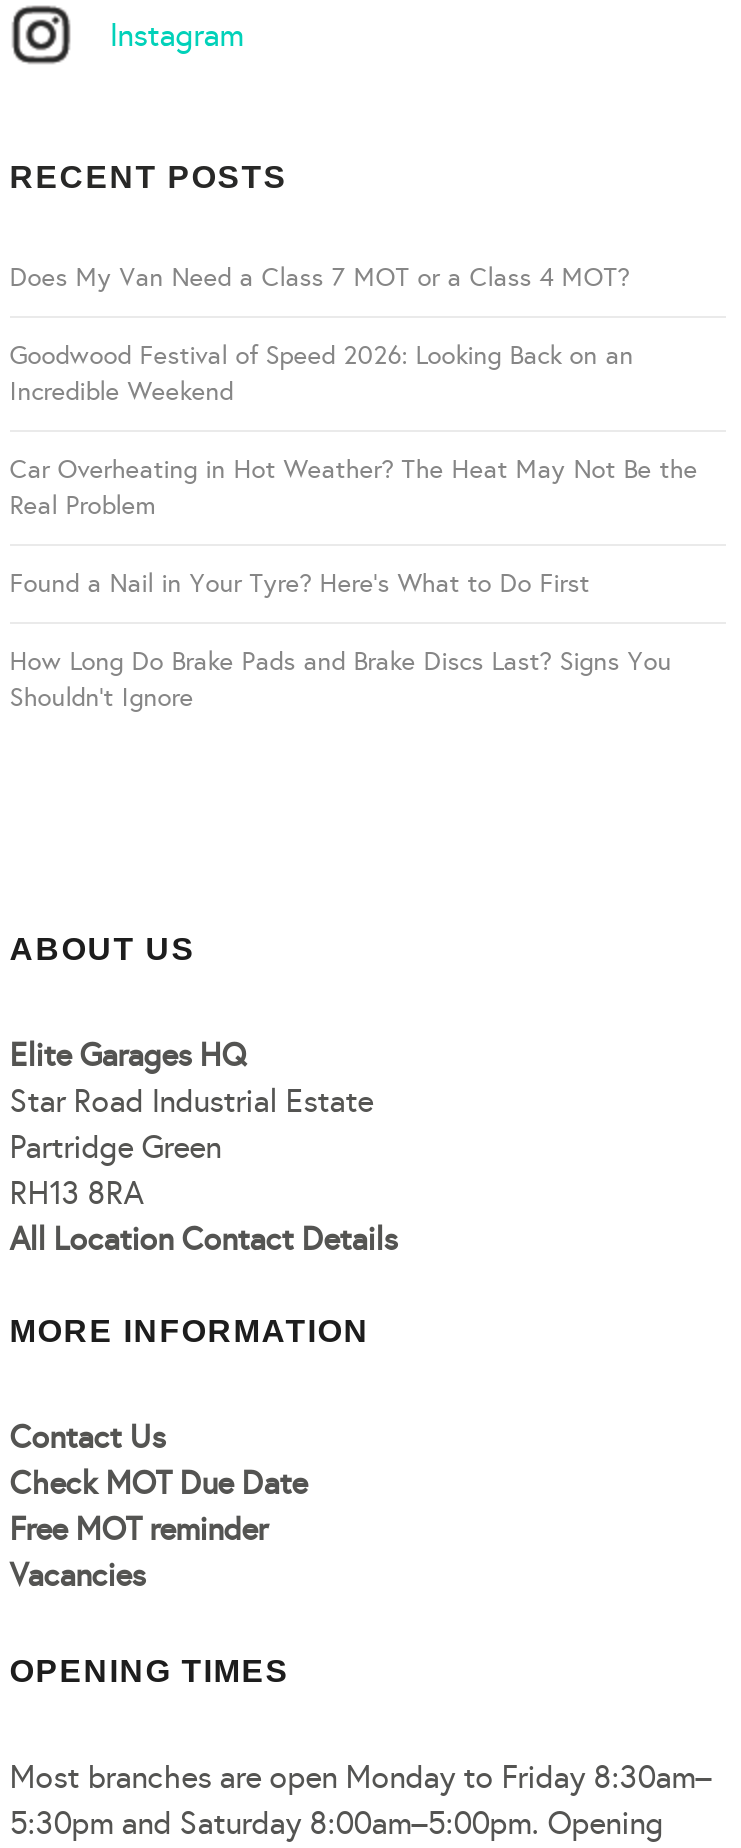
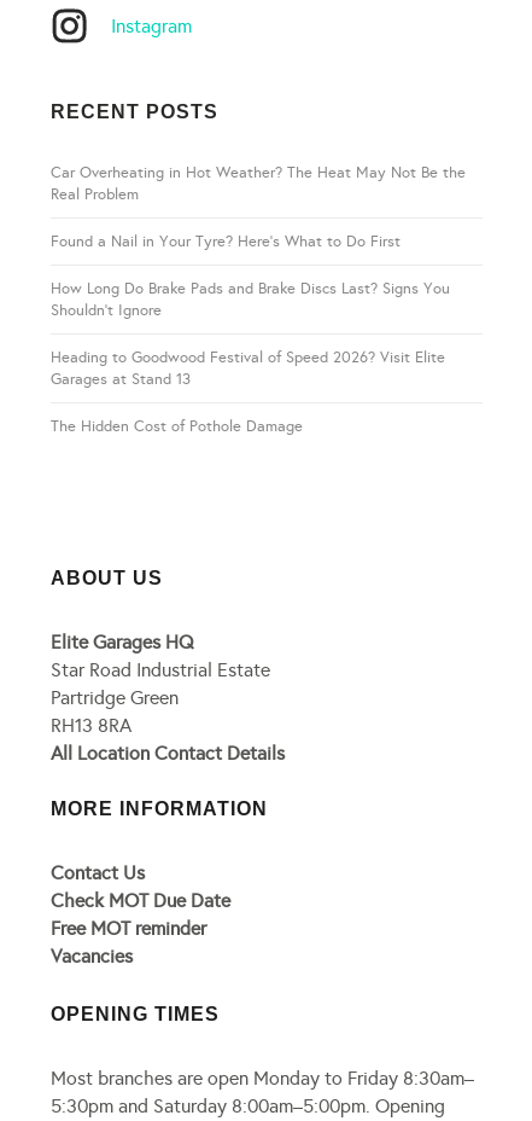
[10,262,634,408] Does My Van Need a Class 7 MOT or a Class 4 MOT? | Goodwood Festival of Speed 2026: Looking Back on an | Incredible Weekend -> none
moved [10,454,698,714] -> [50,163,465,320]: Car Overheating in Hot Weather? The Heat May Not Be the | Real Problem | Found a Nail in Your Tyre? Here’s What to Do First | How Long Do Brake Pads and Brake Discs Last? Signs You | Shouldn’t Ignore
none -> [50,348,445,436] Heading to Goodwood Festival of Speed 2026? Visit Elite | Garages at Stand 13 | The Hidden Cost of Pothole Damage

